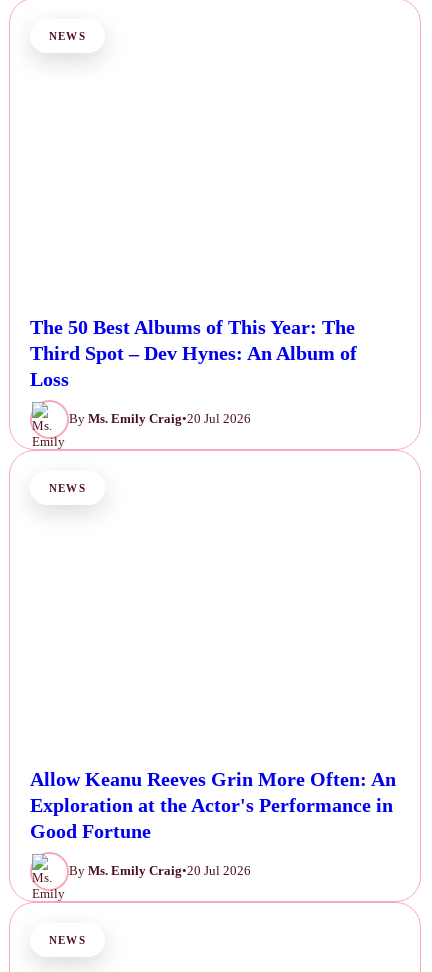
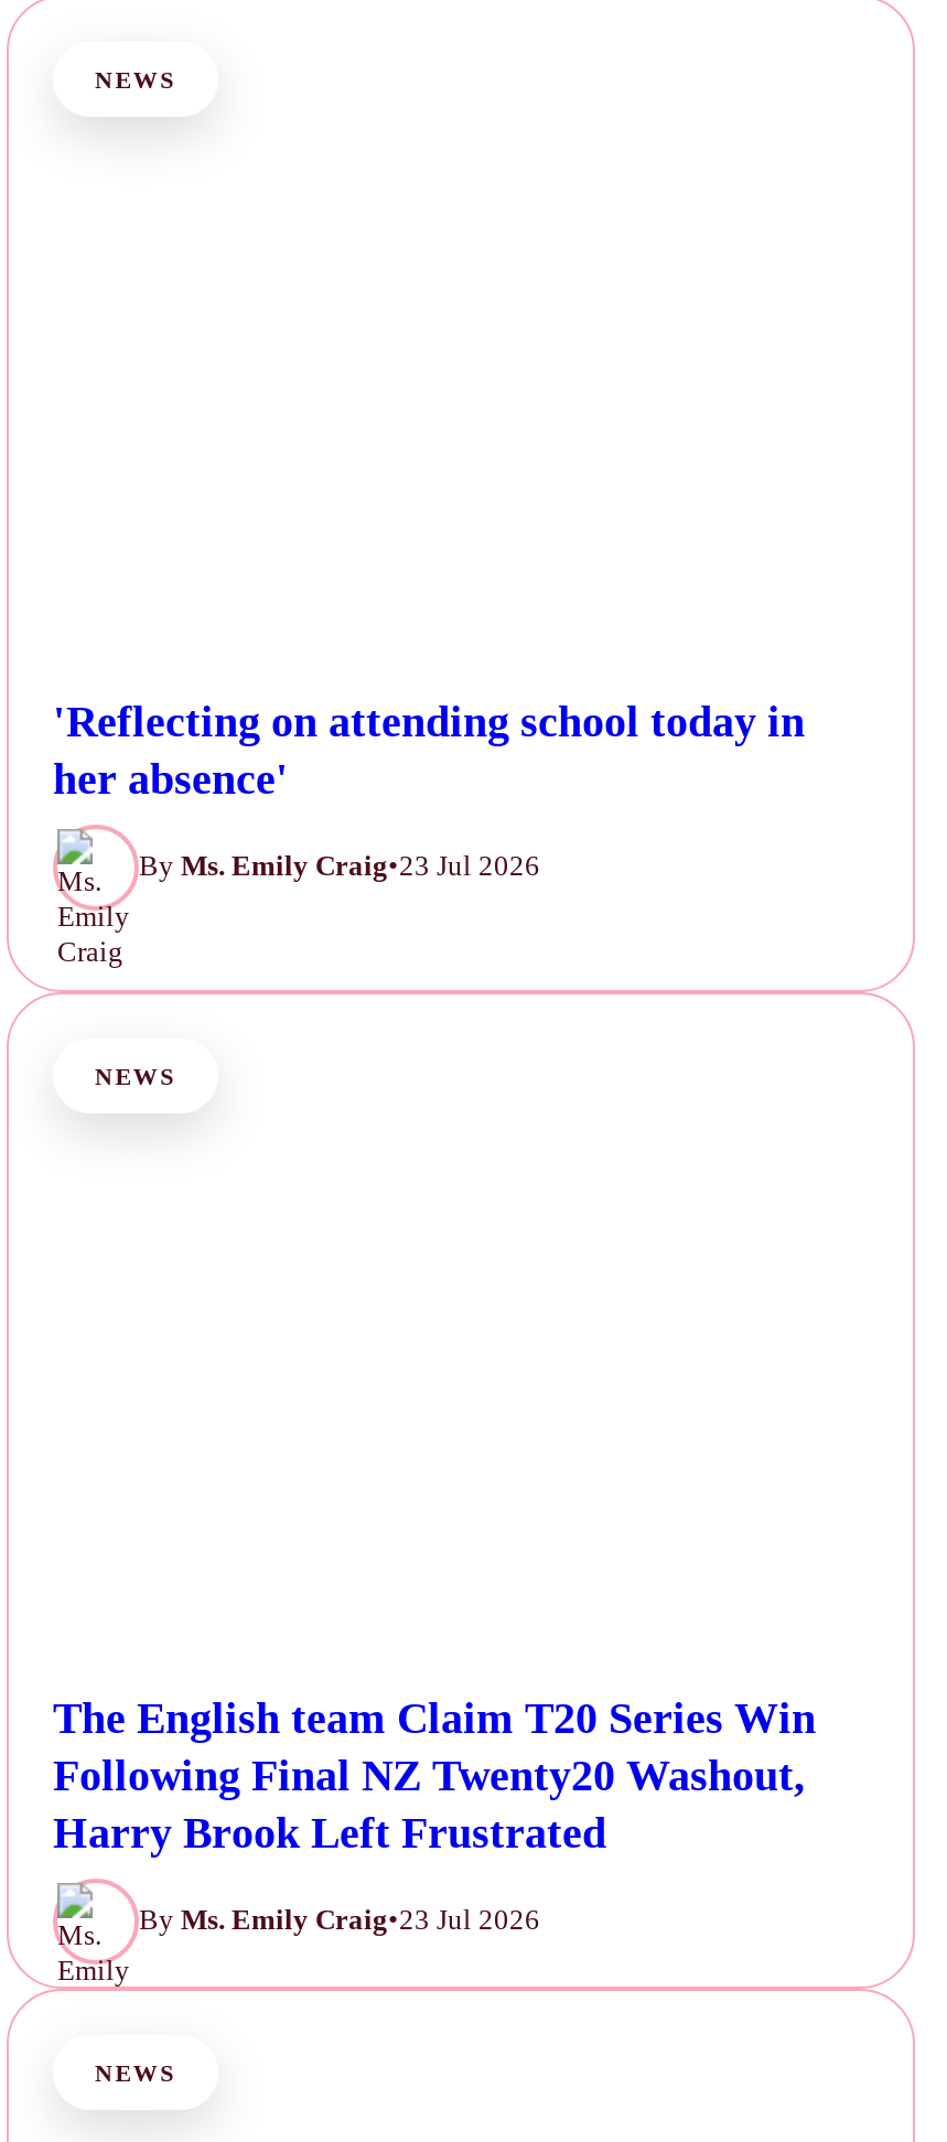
[30,316,357,390] The 50 Best Albums of This Year: The | Third Spot – Dev Hynes: An Album of | Loss -> [53,696,805,802] 'Reflecting on attending school today in | her absence'
[29,397,251,450] [image] | By Ms. Emily Craig•20 Jul 2026 -> [53,850,540,990] [image] | By Ms. Emily Craig•23 Jul 2026
[30,768,396,842] Allow Keanu Reeves Grin More Often: An | Exploration at the Actor's Performance in | Good Fortune -> [53,1693,816,1856] The English team Claim T20 Series Win | Following Final NZ Twenty20 Washout, | Harry Brook Left Frustrated
[69,863,251,878] By Ms. Emily Craig•20 Jul 2026 -> [139,1903,540,1937] By Ms. Emily Craig•23 Jul 2026

